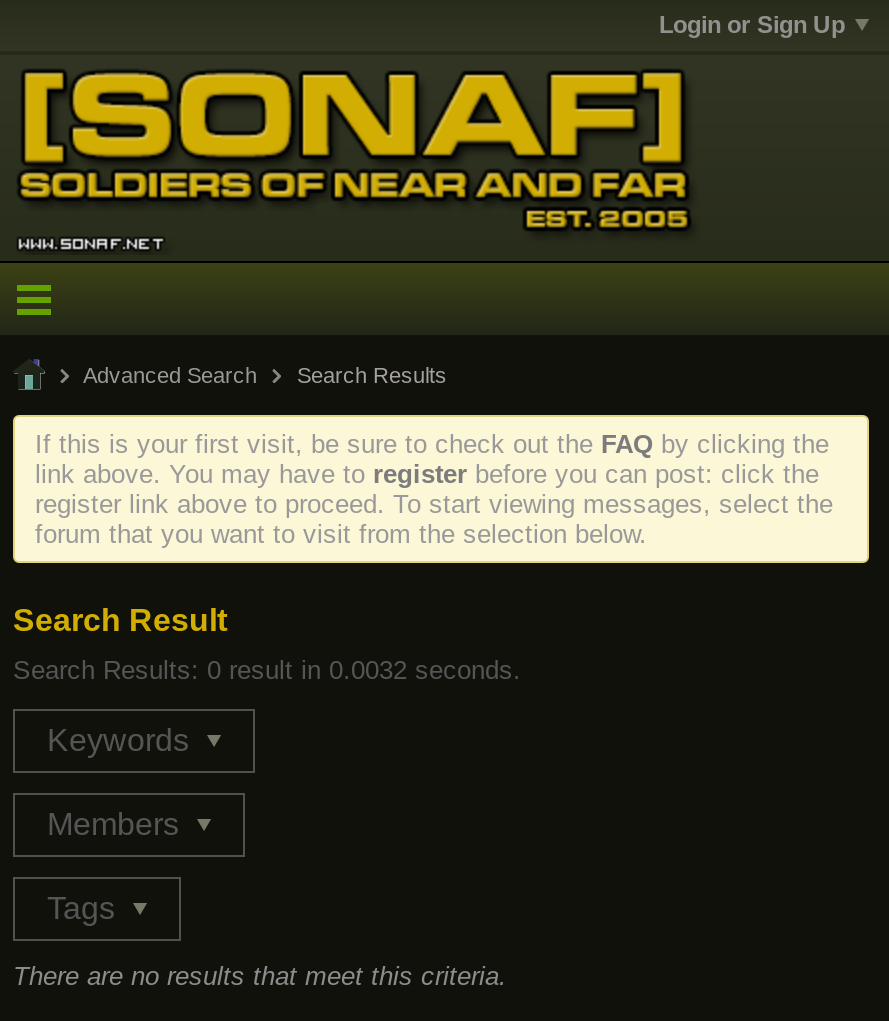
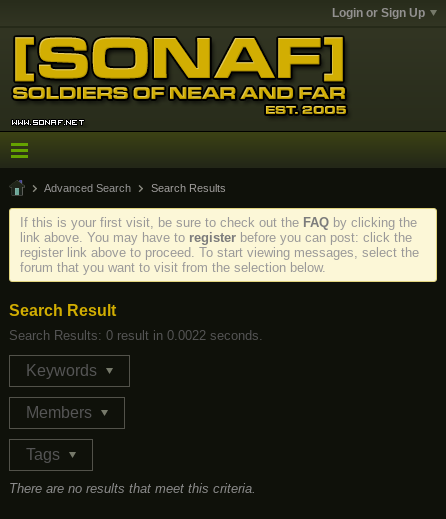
[13,655,521,685] Search Results: 0 result in 0.0032 seconds. -> [9,328,263,343] Search Results: 0 result in 0.0022 seconds.

